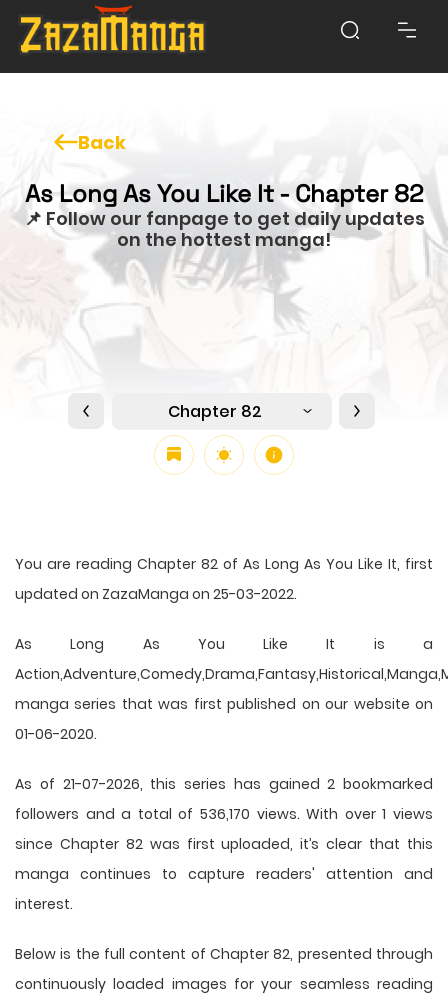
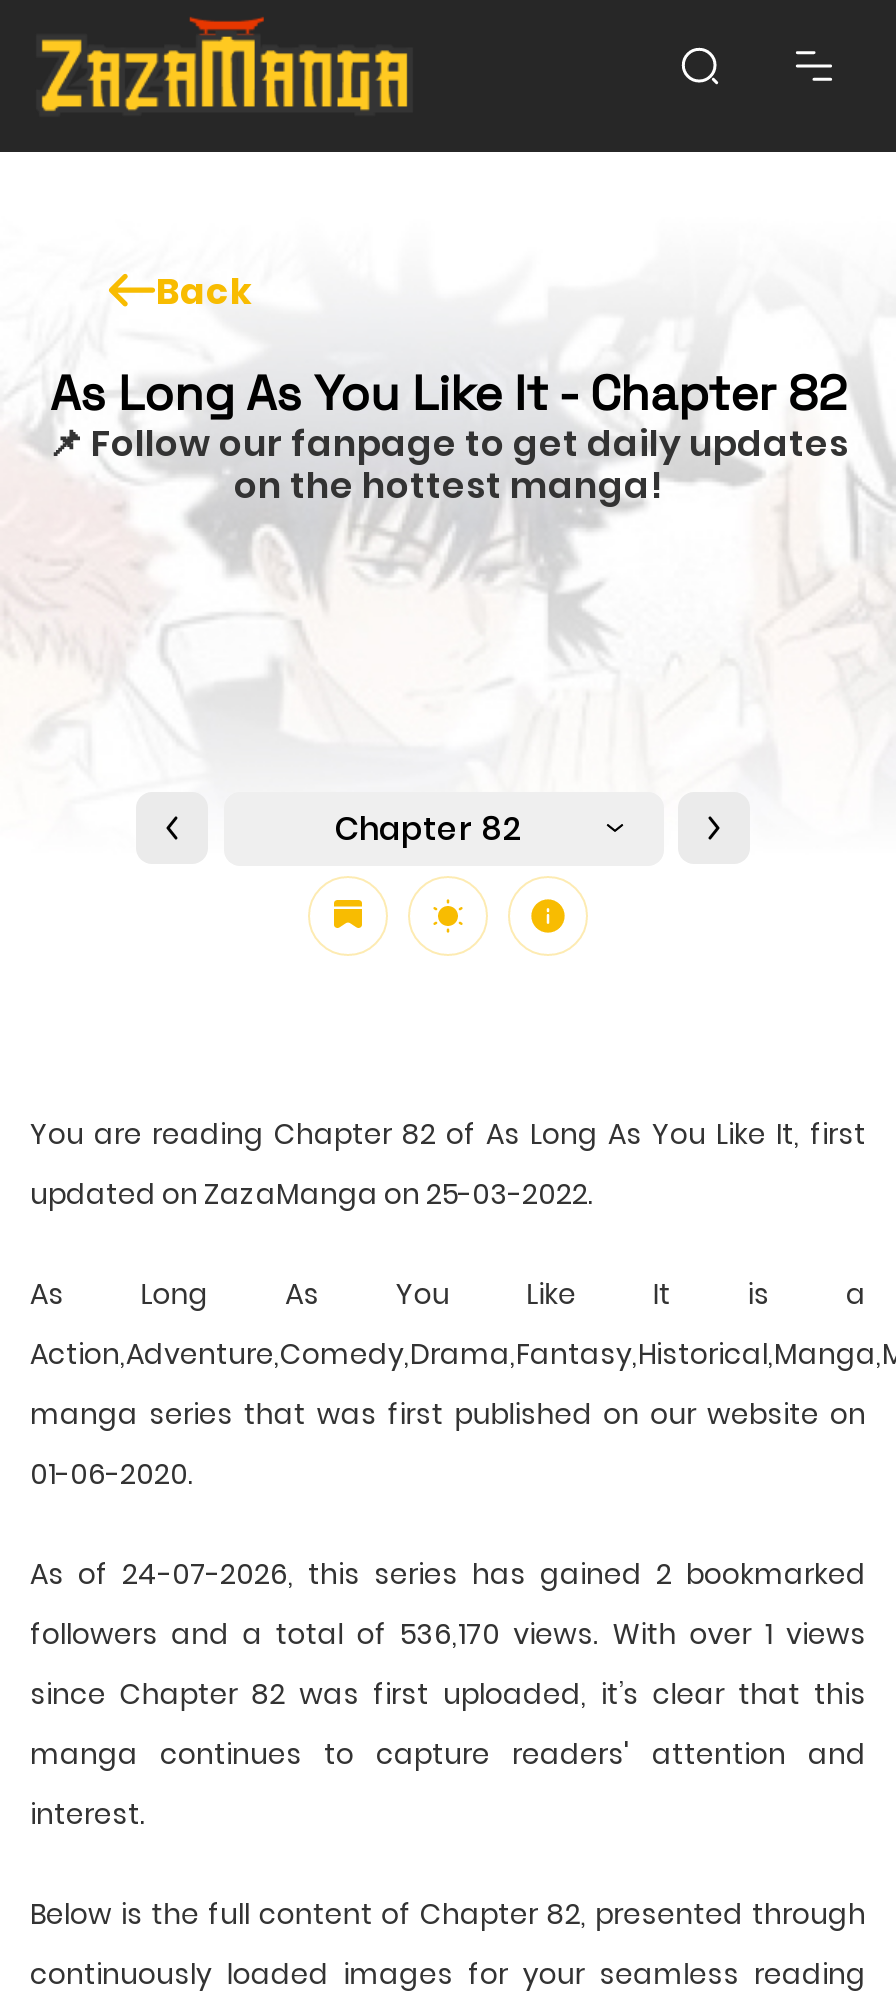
[15,774,433,794] As of 21-07-2026, this series has gained 2 bookmarked -> [30,1554,866,1594] As of 24-07-2026, this series has gained 2 bookmarked

